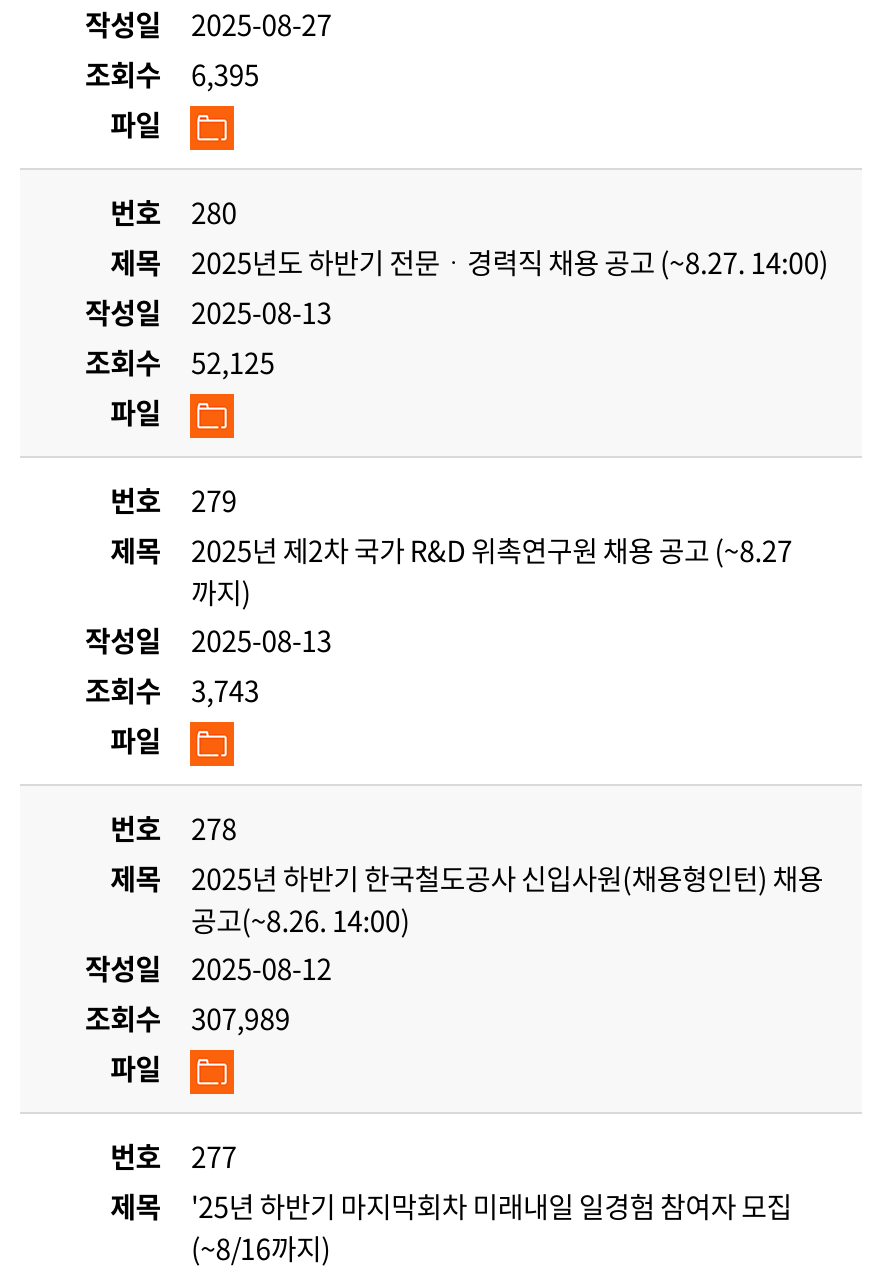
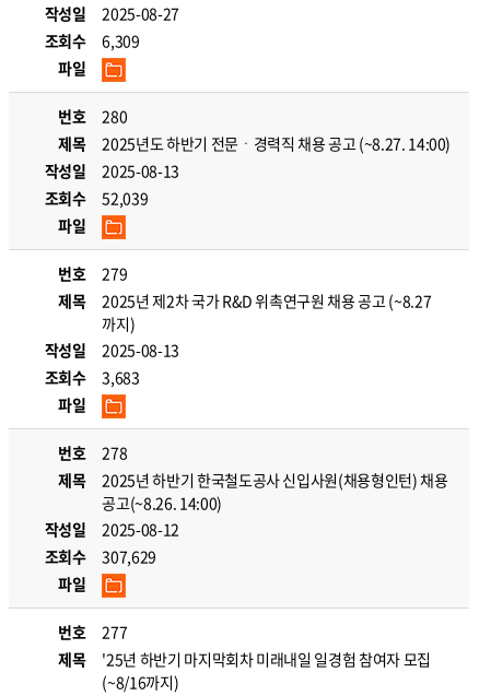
[85,54,259,94] 조회수 6,395 -> [44,30,140,51] 조회수 6,309
[85,342,275,382] 조회수 52,125 -> [44,187,148,209] 조회수 52,039
[85,670,259,710] 조회수 3,743 -> [44,366,140,388] 조회수 3,683
[85,998,290,1038] 조회수 307,989 -> [44,545,156,567] 조회수 307,629

